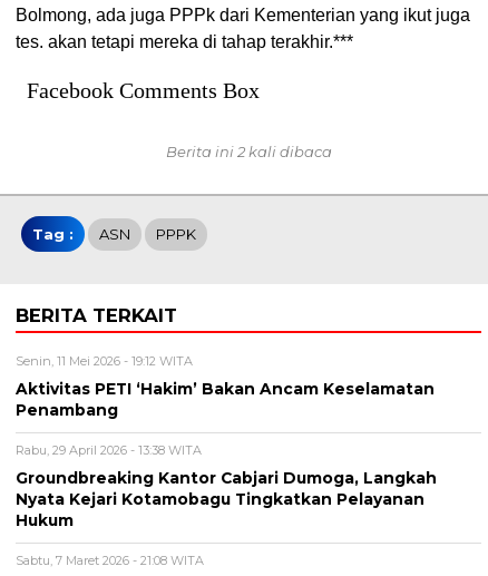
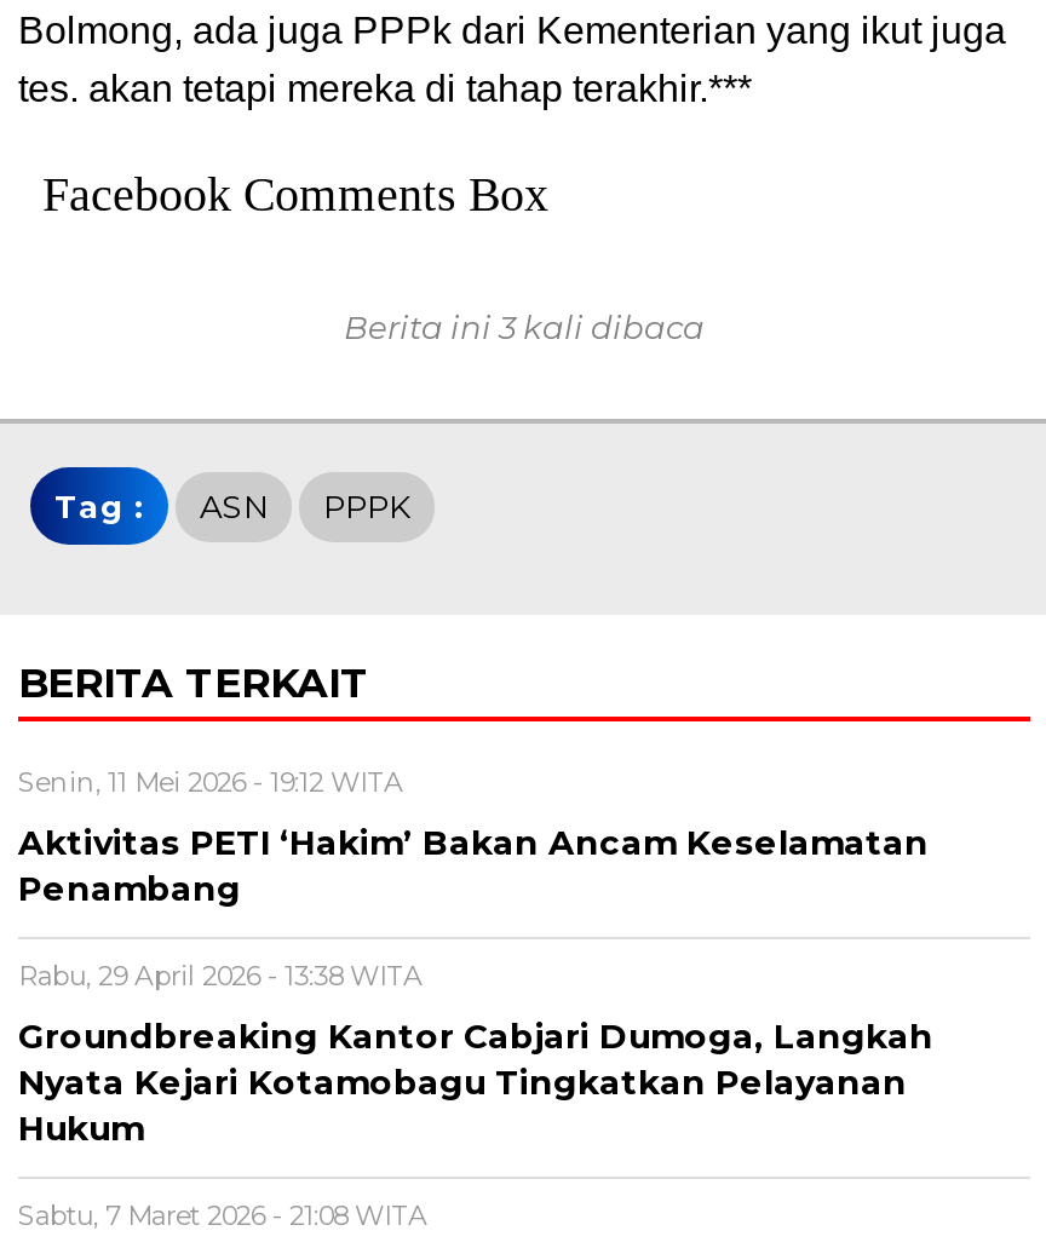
[165,143,331,160] Berita ini 2 kali dibaca -> [344,307,705,346] Berita ini 3 kali dibaca

